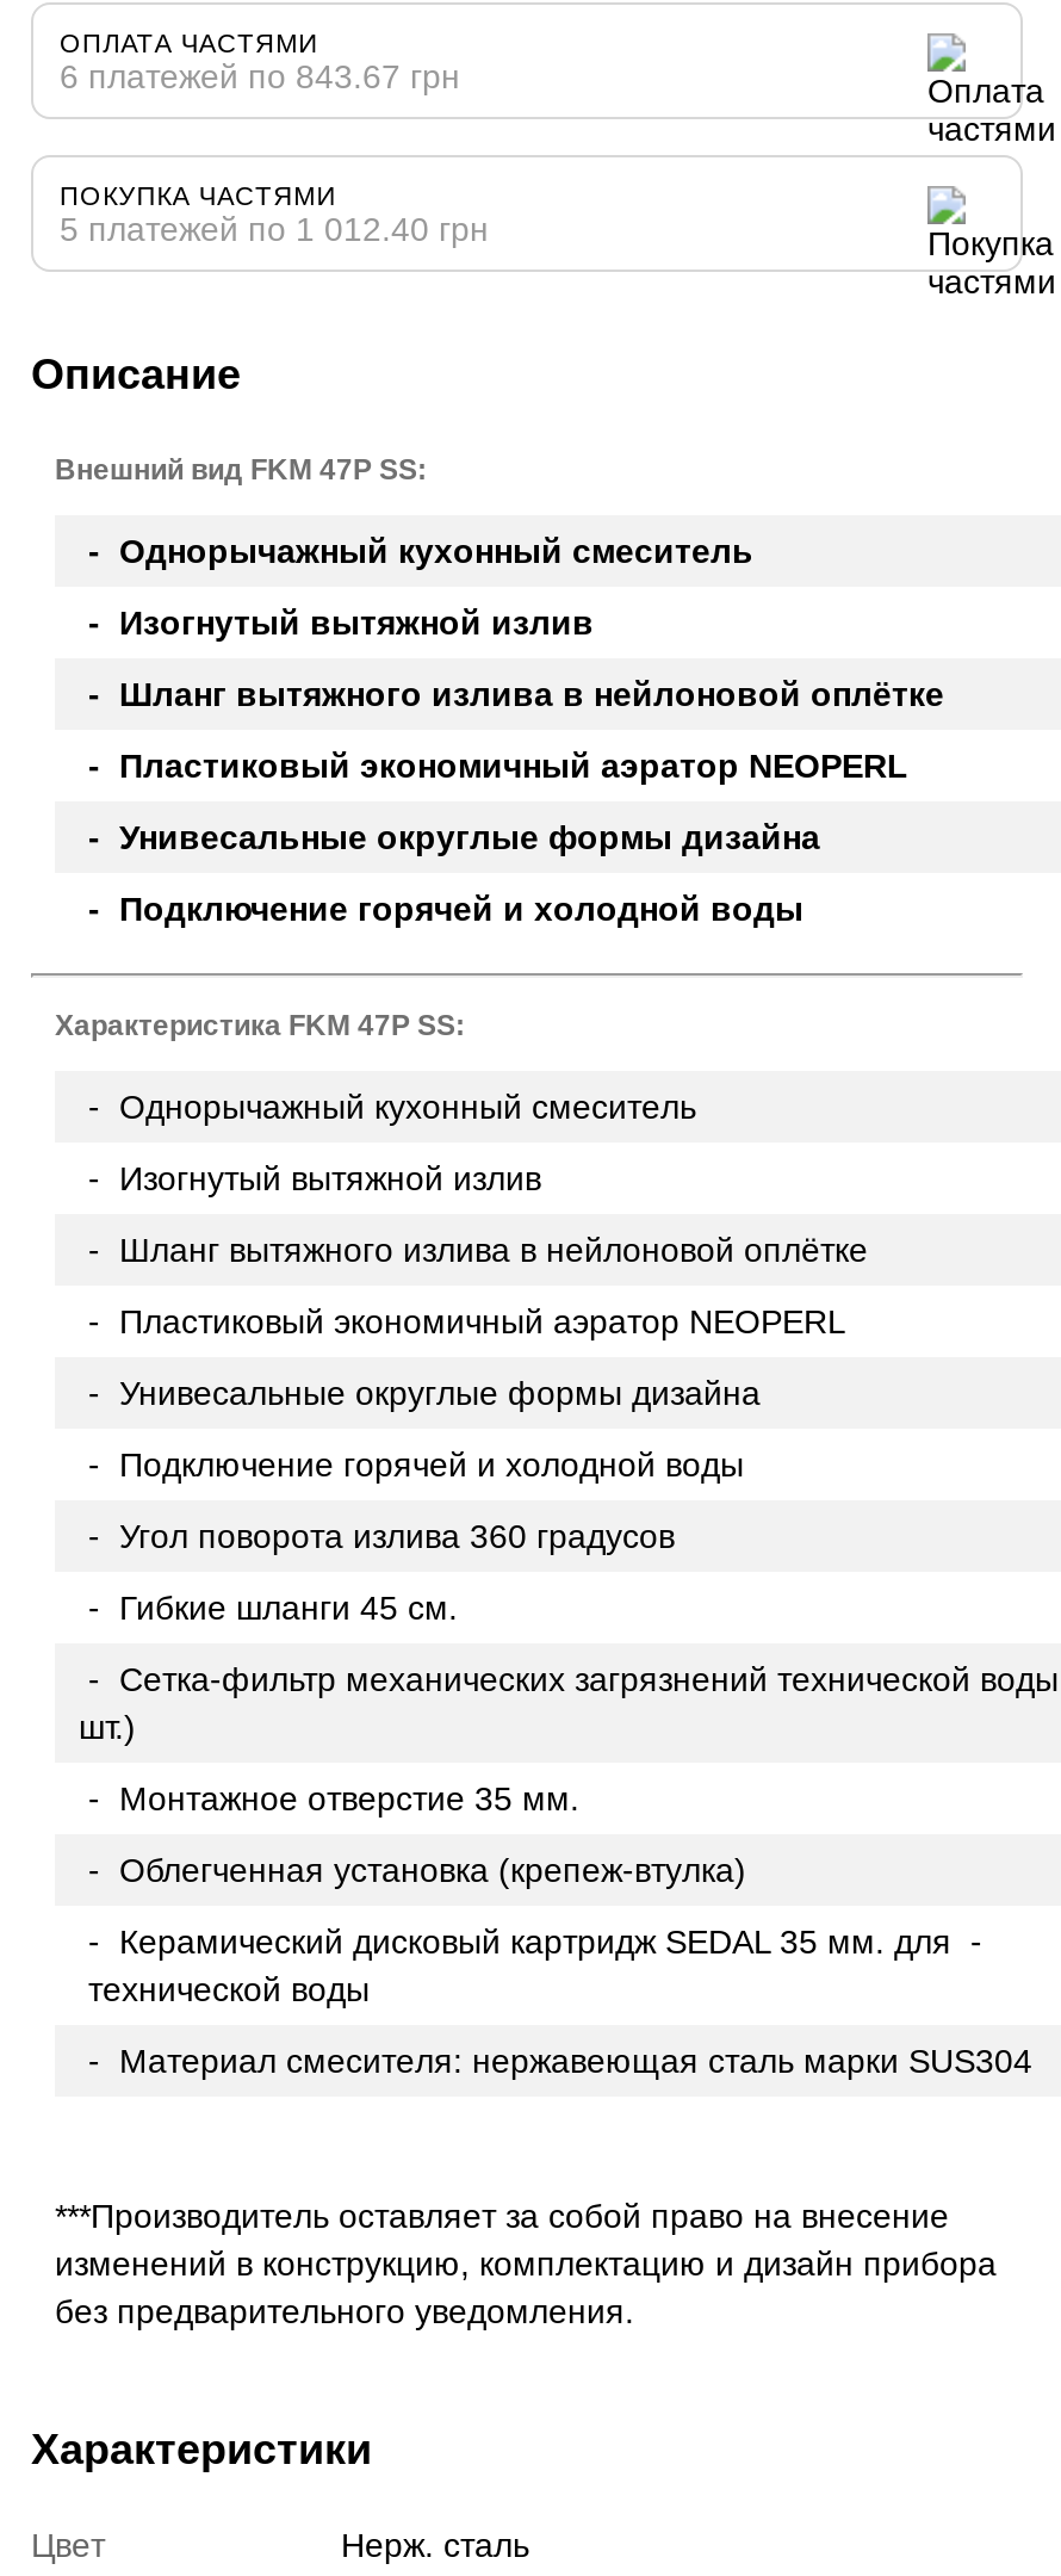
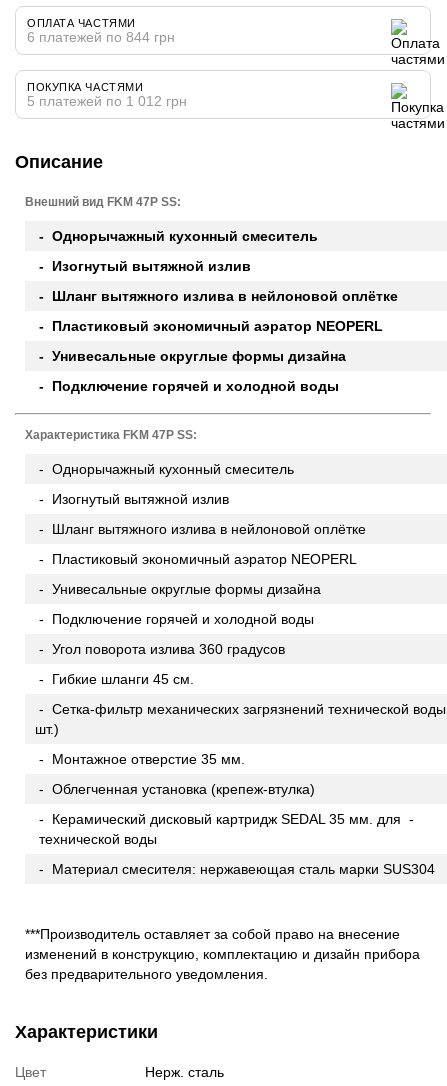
[60,56,460,94] 6 платежей по 843.67 грн -> [27,29,175,45] 6 платежей по 844 грн
[60,209,489,247] 5 платежей по 1 012.40 грн -> [27,93,187,109] 5 платежей по 1 012 грн

